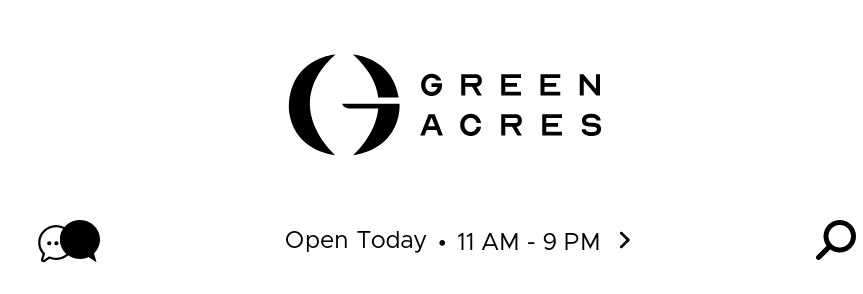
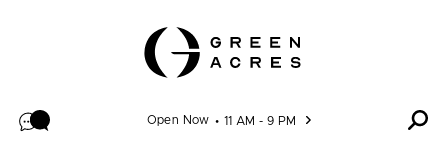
[285,227,428,251] Open Today -> [147,113,210,125] Open Now

